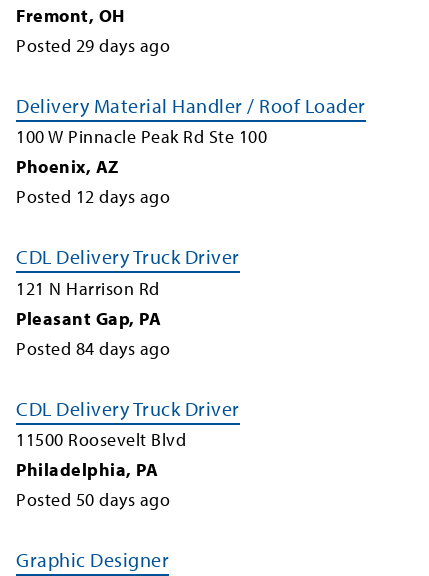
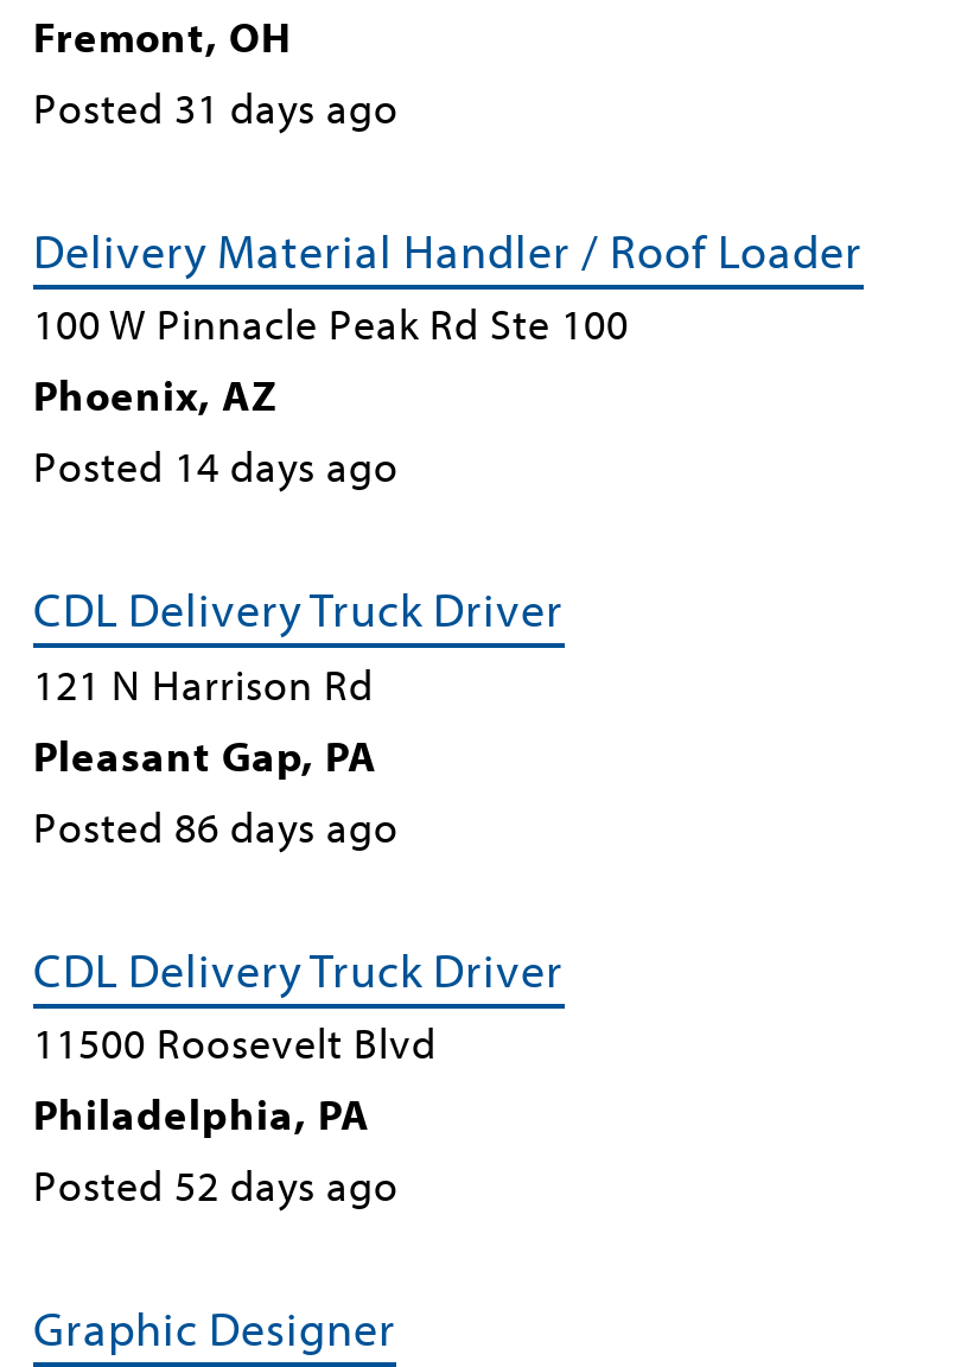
[16,33,170,56] Posted 29 days ago -> [33,80,399,134] Posted 31 days ago
[16,185,170,208] Posted 12 days ago -> [33,439,399,494] Posted 14 days ago
[16,336,170,359] Posted 84 days ago -> [33,799,399,853] Posted 86 days ago
[16,488,170,511] Posted 50 days ago -> [33,1158,399,1213] Posted 52 days ago

